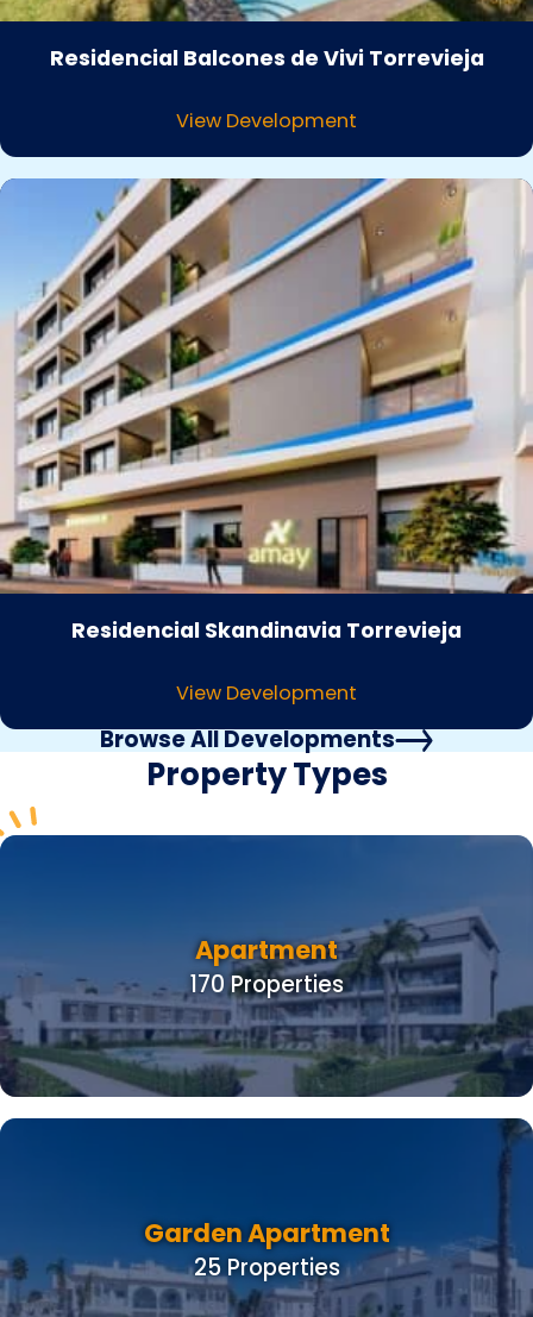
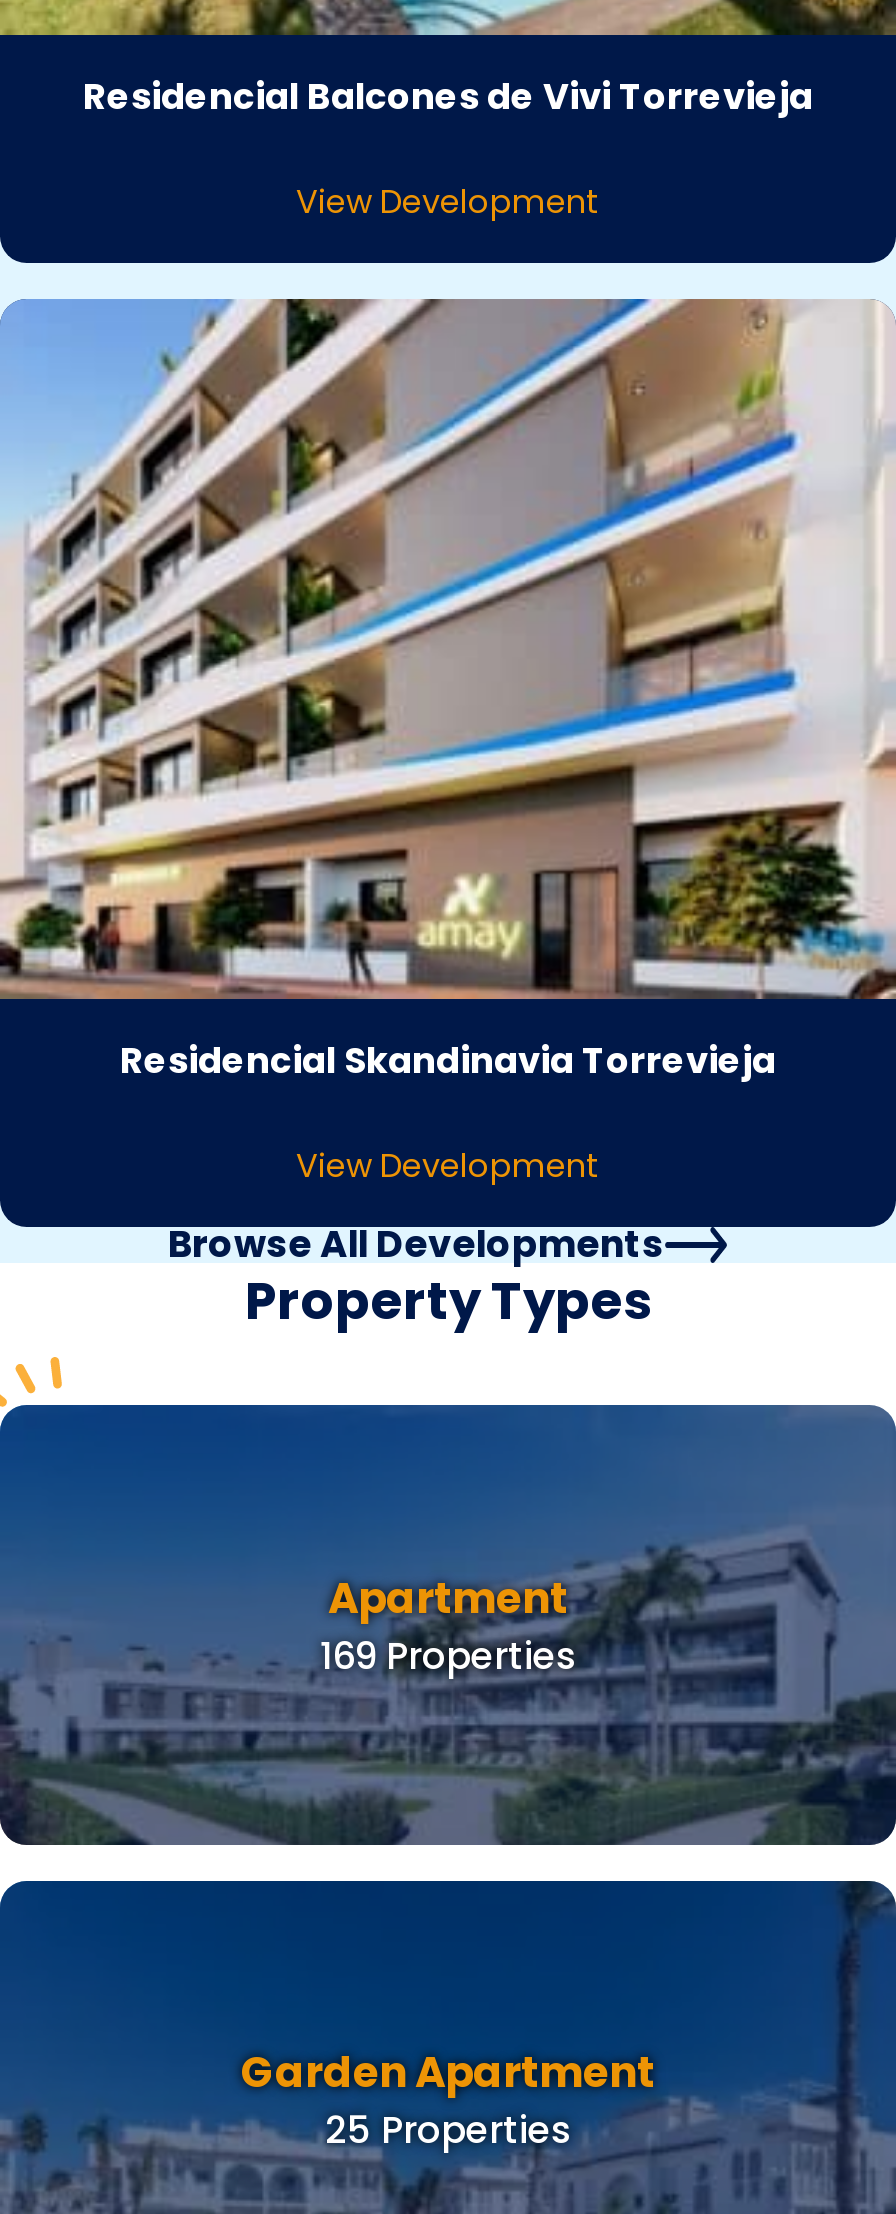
[190,970,343,999] 170 Properties -> [320,1630,576,1680] 169 Properties

